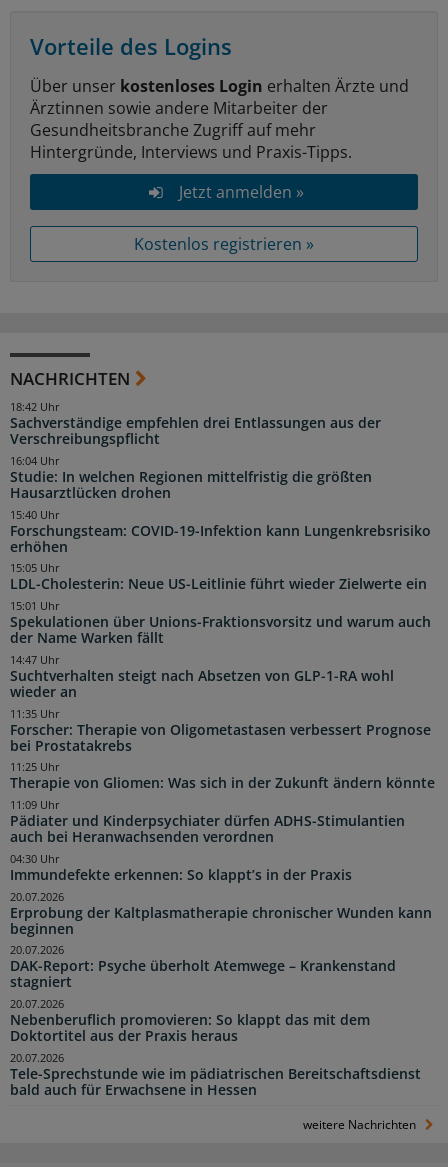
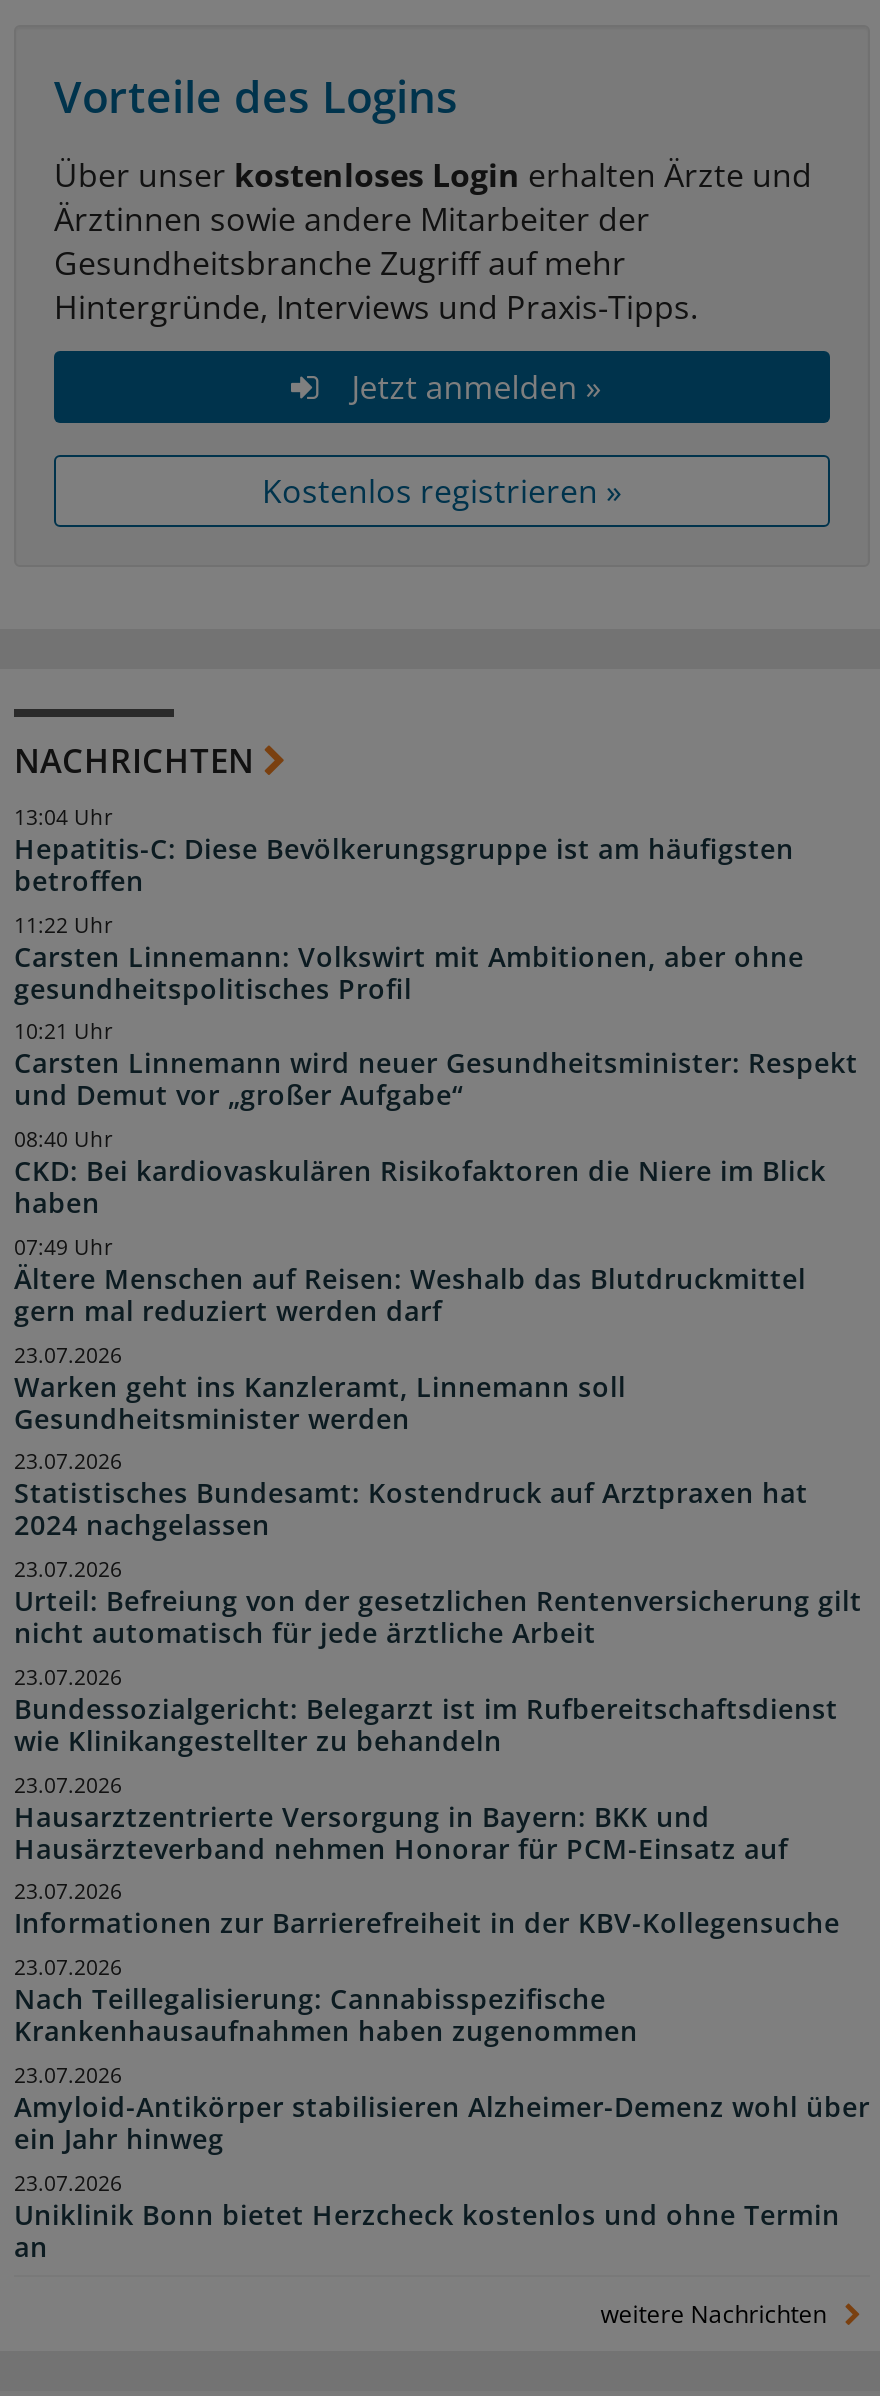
[10,400,60,414] 18:42 Uhr -> [14,802,114,830] 13:04 Uhr
[10,414,381,448] Sachverständige empfehlen drei Entlassungen aus der | Verschreibungspflicht -> [14,830,794,898] Hepatitis-C: Diese Bevölkerungsgruppe ist am häufigsten | betroffen
[10,454,60,468] 16:04 Uhr -> [14,910,114,938] 11:22 Uhr
[10,468,372,502] Studie: In welchen Regionen mittelfristig die größten | Hausarztlücken drohen -> [14,938,804,1006] Carsten Linnemann: Volkswirt mit Ambitionen, aber ohne | gesundheitspolitisches Profil
[10,508,60,522] 15:40 Uhr -> [14,1017,114,1045] 10:21 Uhr
[10,522,431,556] Forschungsteam: COVID-19-Infektion kann Lungenkrebsrisiko | erhöhen -> [14,1045,858,1113] Carsten Linnemann wird neuer Gesundheitsminister: Respekt | und Demut vor „großer Aufgabe“
[10,561,60,575] 15:05 Uhr -> [14,1125,114,1153] 08:40 Uhr
[10,575,427,593] LDL-Cholesterin: Neue US-Leitlinie führt wieder Zielwerte ein -> [14,1153,826,1221] CKD: Bei kardiovaskulären Risikofaktoren die Niere im Blick | haben
[10,599,60,613] 15:01 Uhr -> [14,1232,114,1260] 07:49 Uhr
[10,613,431,647] Spekulationen über Unions-Fraktionsvorsitz und warum auch | der Name Warken fällt -> [14,1260,806,1328] Ältere Menschen auf Reisen: Weshalb das Blutdruckmittel | gern mal reduziert werden darf
[10,653,60,667] 14:47 Uhr -> [14,1340,122,1368] 23.07.2026
[10,667,394,701] Suchtverhalten steigt nach Absetzen von GLP-1-RA wohl | wieder an -> [14,1368,626,1436] Warken geht ins Kanzleramt, Linnemann soll | Gesundheitsminister werden
[10,707,60,721] 11:35 Uhr -> [14,1447,122,1475] 23.07.2026
[10,721,431,755] Forscher: Therapie von Oligometastasen verbessert Prognose | bei Prostatakrebs -> [14,1475,808,1543] Statistisches Bundesamt: Kostendruck auf Arztpraxen hat | 2024 nachgelassen
[10,760,60,774] 11:25 Uhr -> [14,1555,122,1583] 23.07.2026
[10,774,435,792] Therapie von Gliomen: Was sich in der Zukunft ändern könnte -> [14,1583,862,1651] Urteil: Befreiung von der gesetzlichen Rentenversicherung gilt | nicht automatisch für jede ärztliche Arbeit
[10,798,60,812] 11:09 Uhr -> [14,1662,122,1690] 23.07.2026
[10,812,405,846] Pädiater und Kinderpsychiater dürfen ADHS-Stimulantien | auch bei Heranwachsenden verordnen -> [14,1690,838,1758] Bundessozialgericht: Belegarzt ist im Rufbereitschaftsdienst | wie Klinikangestellter zu behandeln
[10,852,60,866] 04:30 Uhr -> [14,1770,122,1798] 23.07.2026
[10,866,352,884] Immundefekte erkennen: So klappt’s in der Praxis -> [14,1798,788,1866] Hausarztzentrierte Versorgung in Bayern: BKK und | Hausärzteverband nehmen Honorar für PCM-Einsatz auf
[10,890,64,904] 20.07.2026 -> [14,1877,122,1905] 23.07.2026
[10,904,432,938] Erprobung der Kaltplasmatherapie chronischer Wunden kann | beginnen -> [14,1905,840,1941] Informationen zur Barrierefreiheit in der KBV-Kollegensuche
[10,943,64,957] 20.07.2026 -> [14,1953,122,1981] 23.07.2026
[10,957,396,991] DAK-Report: Psyche überholt Atemwege – Krankenstand | stagniert -> [14,1981,638,2049] Nach Teillegalisierung: Cannabisspezifische | Krankenhausaufnahmen haben zugenommen
[10,997,64,1011] 20.07.2026 -> [14,2060,122,2088] 23.07.2026
[10,1011,370,1045] Nebenberuflich promovieren: So klappt das mit dem | Doktortitel aus der Praxis heraus -> [14,2088,870,2156] Amyloid-Antikörper stabilisieren Alzheimer-Demenz wohl über | ein Jahr hinweg
[10,1051,64,1065] 20.07.2026 -> [14,2168,122,2196] 23.07.2026
[10,1065,421,1099] Tele-Sprechstunde wie im pädiatrischen Bereitschaftsdienst | bald auch für Erwachsene in Hessen -> [14,2196,840,2264] Uniklinik Bonn bietet Herzcheck kostenlos und ohne Termin | an

